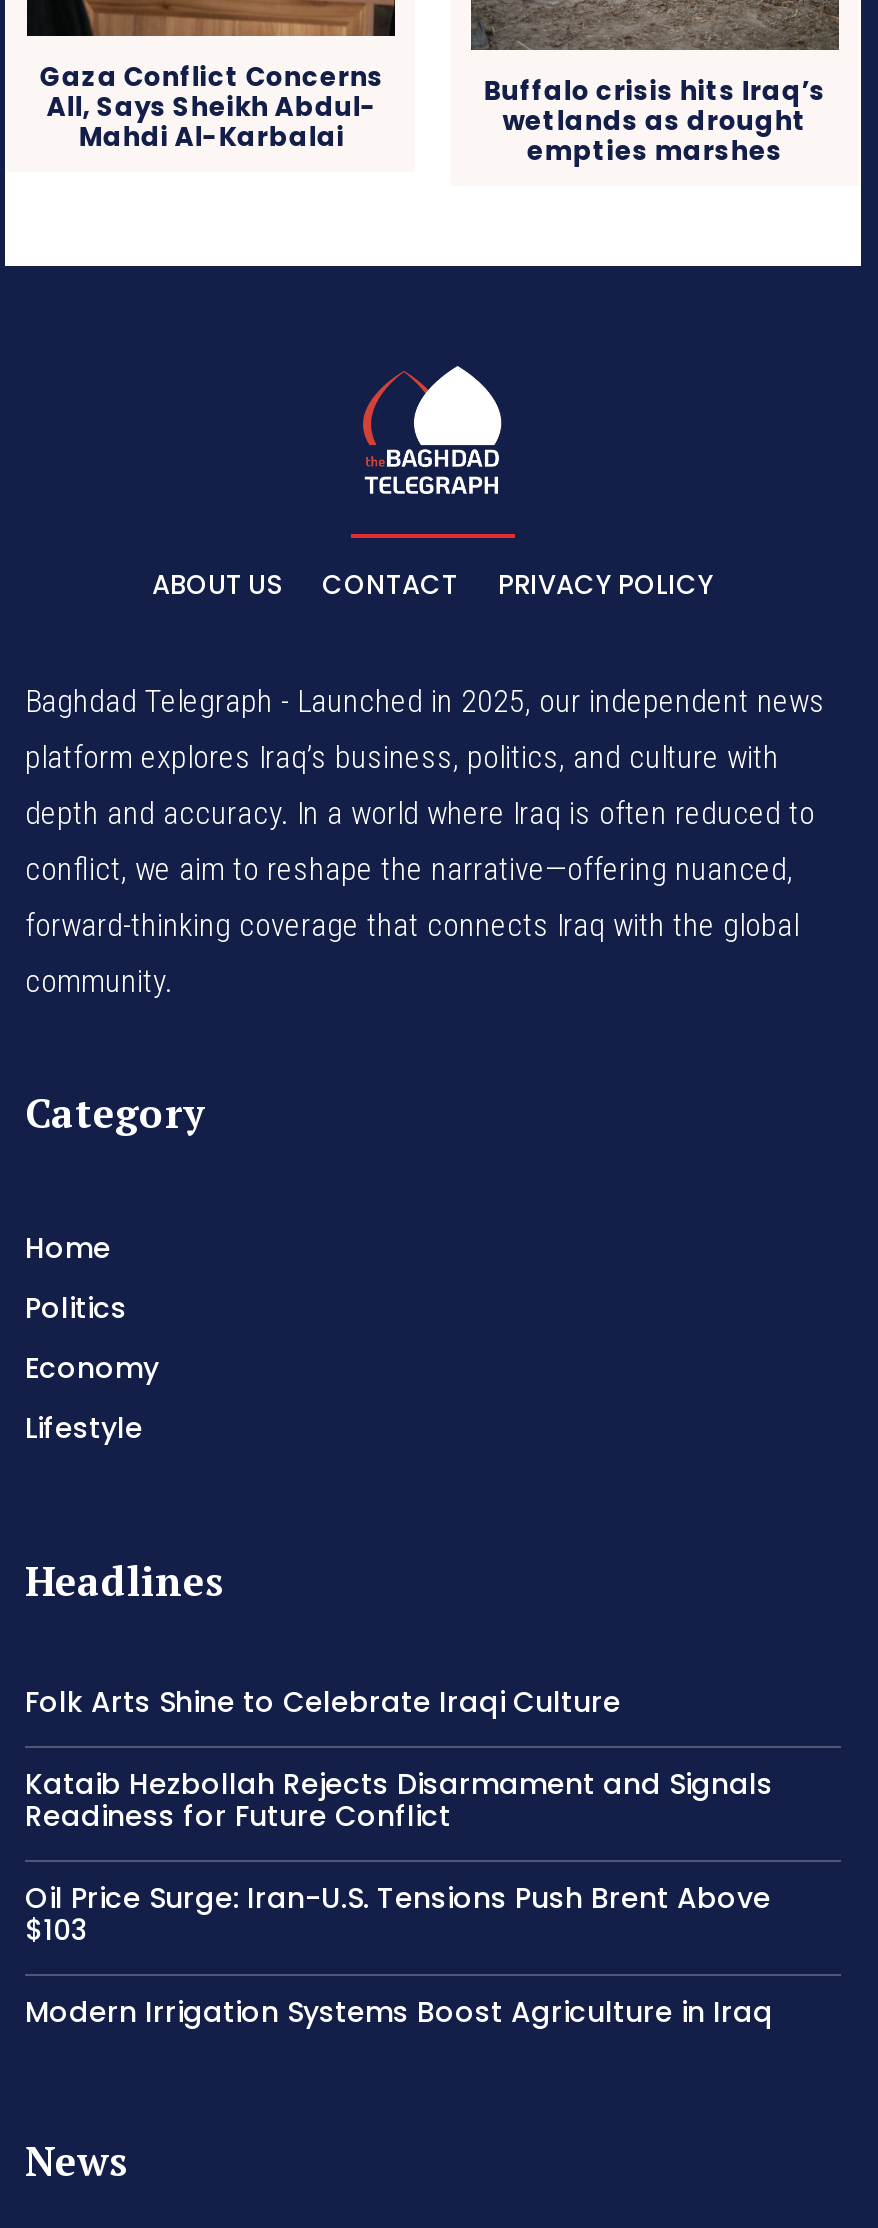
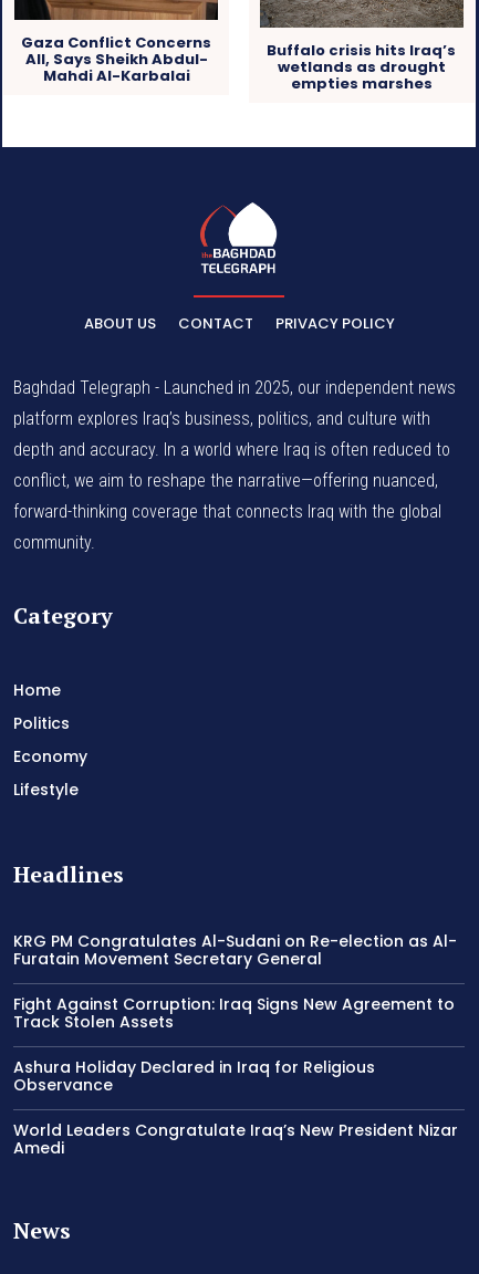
[25,1681,621,1721] Folk Arts Shine to Celebrate Iraqi Culture -> [13,930,457,970] KRG PM Congratulates Al-Sudani on Re-election as Al- | Furatain Movement Secretary General
[25,1763,773,1835] Kataib Hezbollah Rejects Disarmament and Signals | Readiness for Future Conflict -> [13,993,455,1033] Fight Against Corruption: Iraq Signs New Agreement to | Track Stolen Assets
[25,1877,771,1949] Oil Price Surge: Iran-U.S. Tensions Push Brent Above | $103 -> [13,1056,375,1096] Ashura Holiday Declared in Iraq for Religious | Observance
[25,1991,773,2031] Modern Irrigation Systems Boost Agriculture in Iraq -> [13,1119,458,1159] World Leaders Congratulate Iraq’s New President Nizar | Amedi

